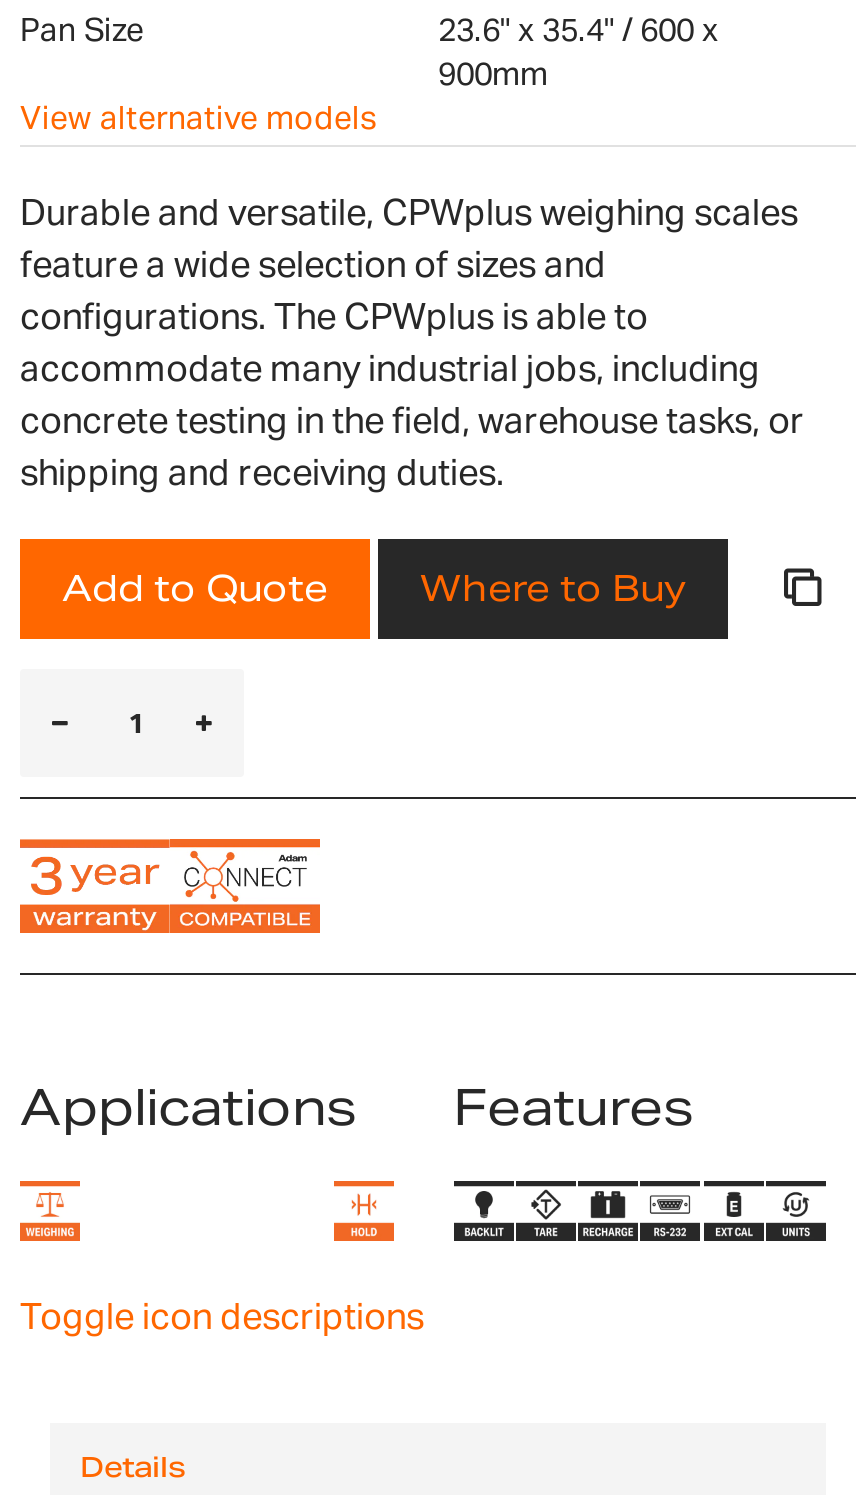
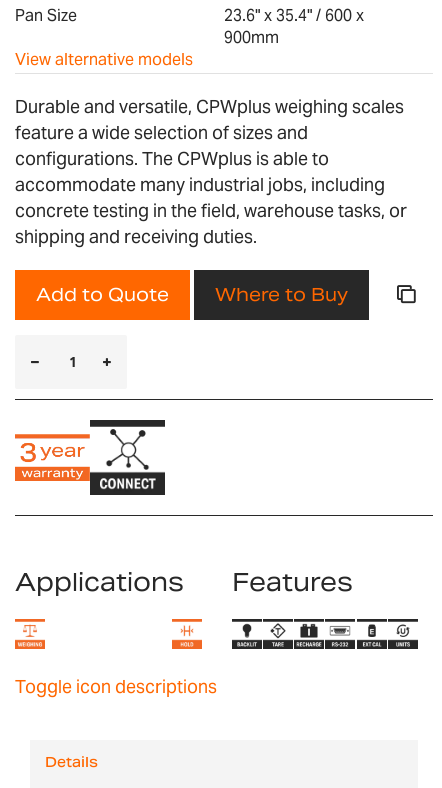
[18,837,322,935] [image] -> [14,419,166,496] [image]

